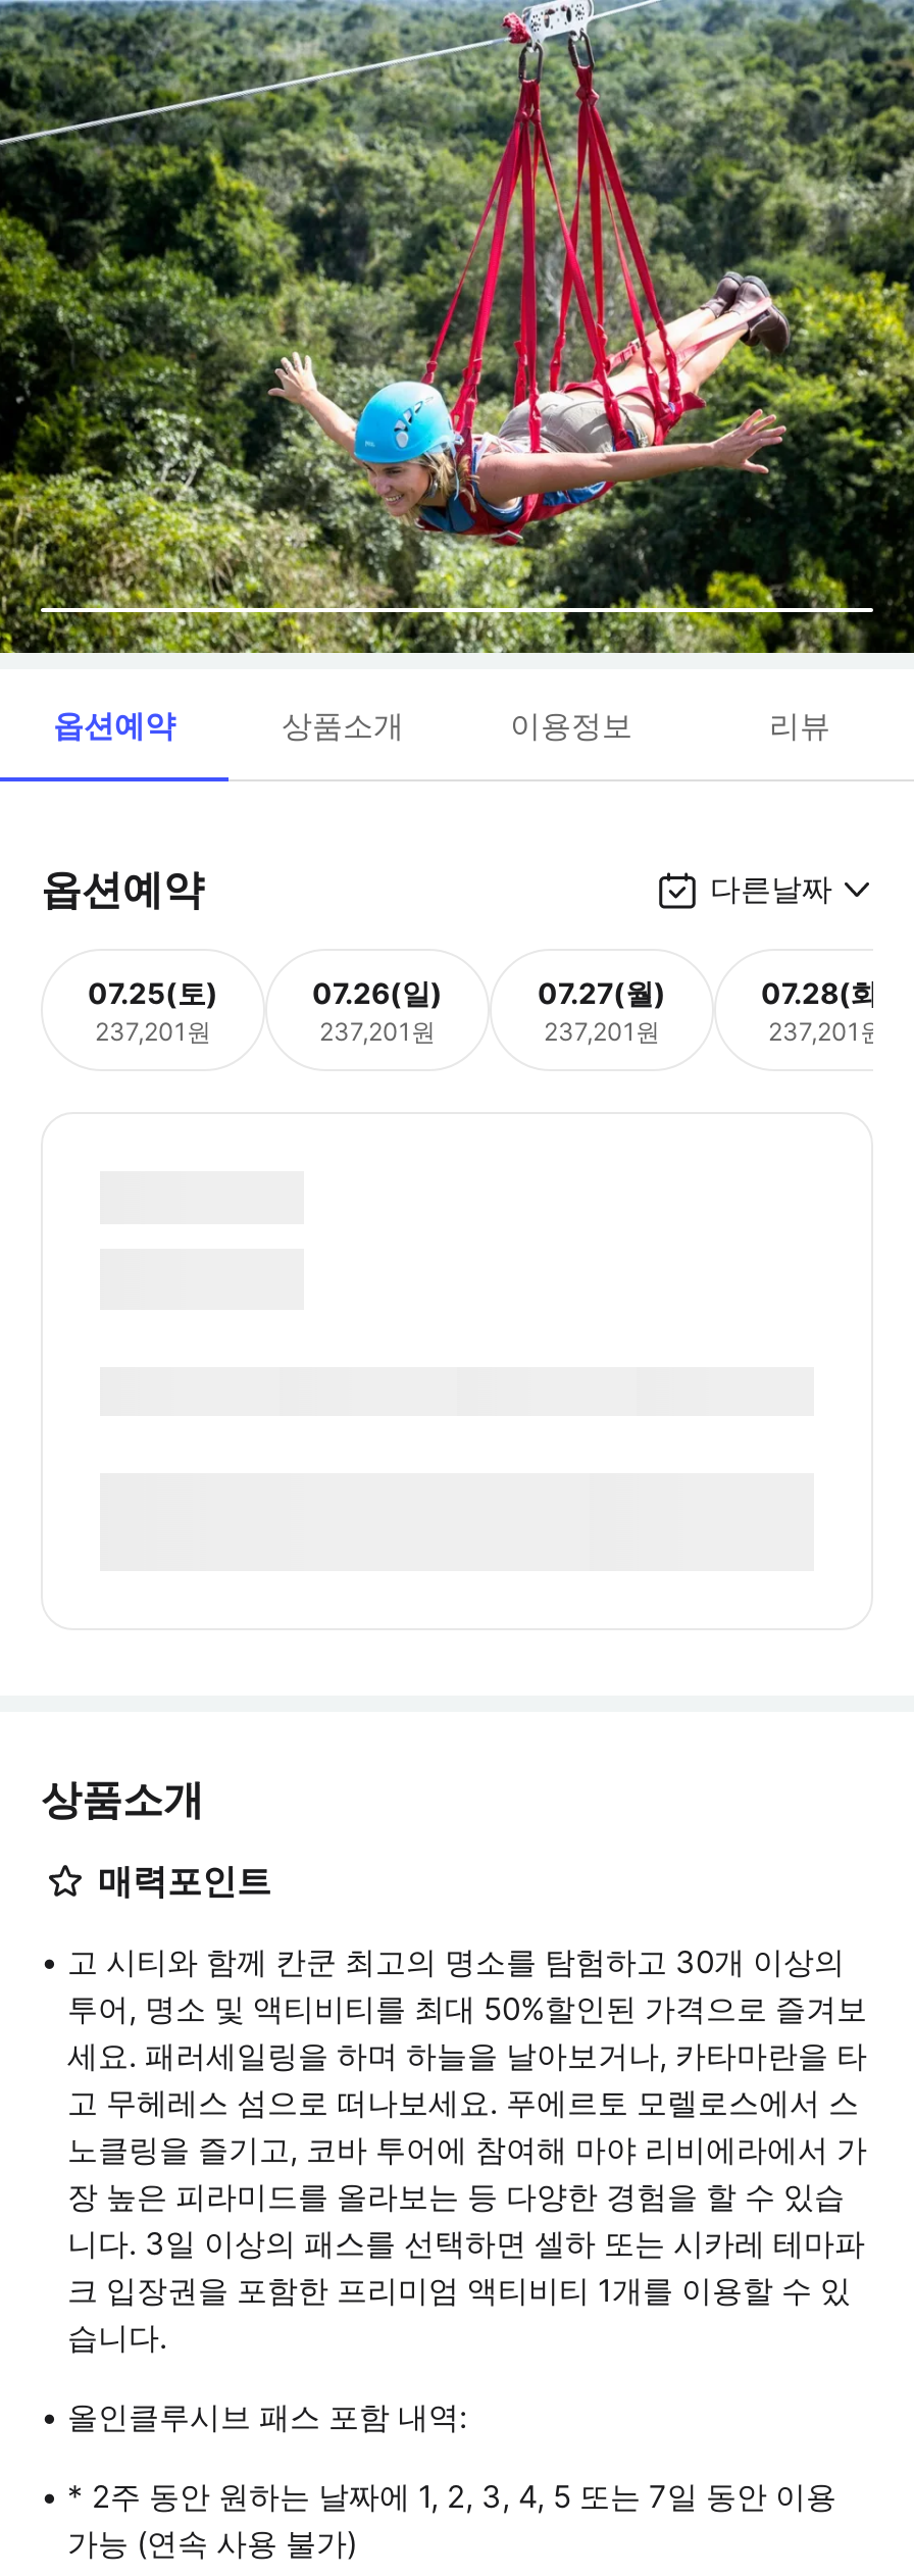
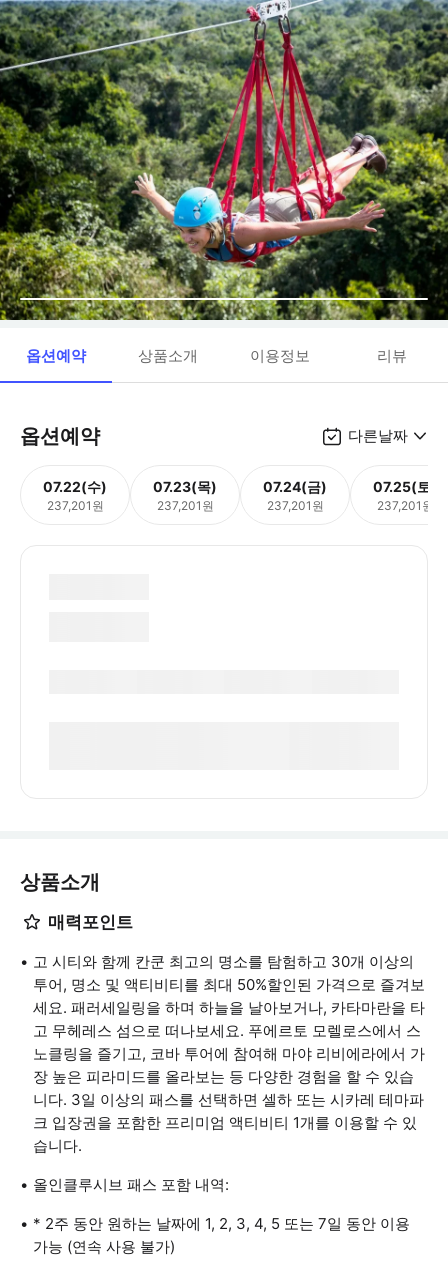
[88,974,218,1009] 07.25(토) -> [43,477,107,494] 07.22(수)
[312,974,443,1009] 07.26(일) -> [153,477,217,494] 07.23(목)
[538,974,666,1009] 07.27(월) -> [263,477,327,494] 07.24(금)
[761,974,892,1009] 07.28(화) -> [373,477,437,494] 07.25(토)

